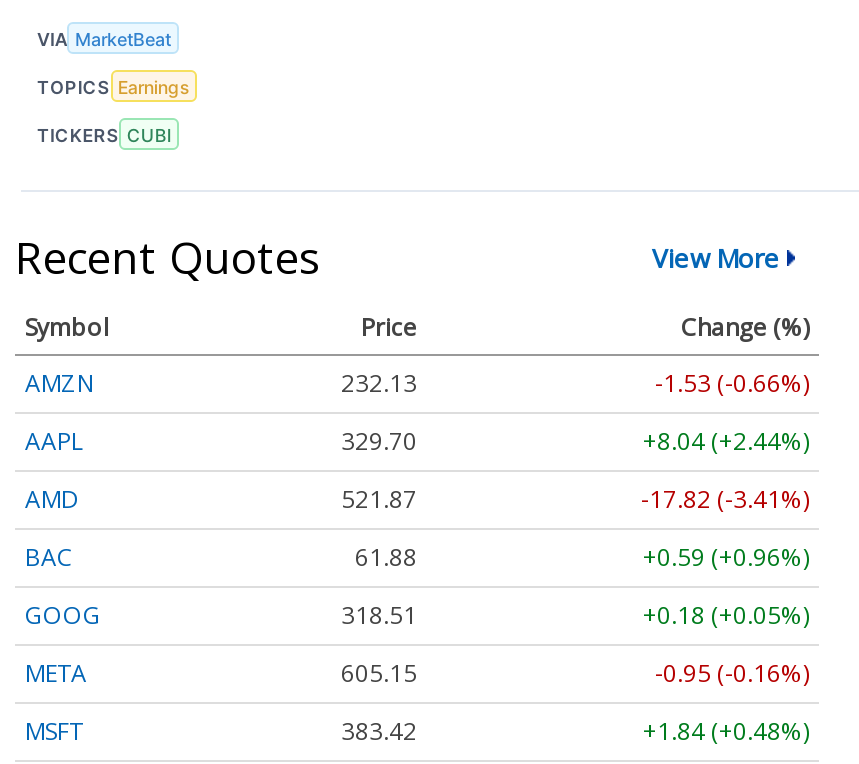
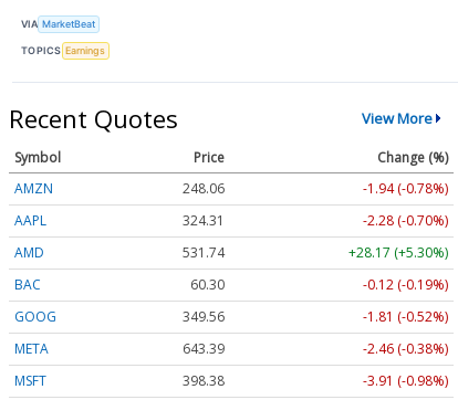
[37,124,171,146] TICKERS CUBI -> none
[341,367,417,401] 232.13 -> [183,179,225,197] 248.06
[655,367,809,401] -1.53 (-0.66%) -> [363,179,448,197] -1.94 (-0.78%)
[341,425,417,459] 329.70 -> [183,211,225,230] 324.31
[643,425,809,459] +8.04 (+2.44%) -> [363,211,448,230] -2.28 (-0.70%)
[341,483,417,517] 521.87 -> [183,243,225,262] 531.74
[641,483,809,517] -17.82 (-3.41%) -> [348,243,448,262] +28.17 (+5.30%)
[355,541,417,575] 61.88 -> [190,275,225,294] 60.30
[643,541,809,575] +0.59 (+0.96%) -> [363,275,448,294] -0.12 (-0.19%)
[341,599,417,633] 318.51 -> [183,307,225,326] 349.56
[643,599,809,633] +0.18 (+0.05%) -> [363,307,448,326] -1.81 (-0.52%)
[341,657,417,691] 605.15 -> [183,339,225,358] 643.39
[655,657,809,691] -0.95 (-0.16%) -> [363,339,448,358] -2.46 (-0.38%)
[341,715,417,749] 383.42 -> [183,371,225,390] 398.38
[643,715,809,749] +1.84 (+0.48%) -> [363,371,448,390] -3.91 (-0.98%)

